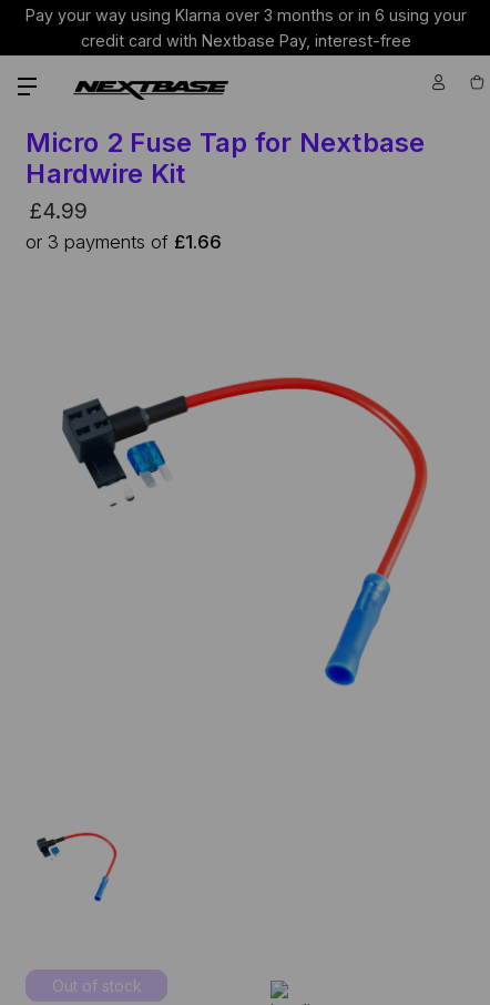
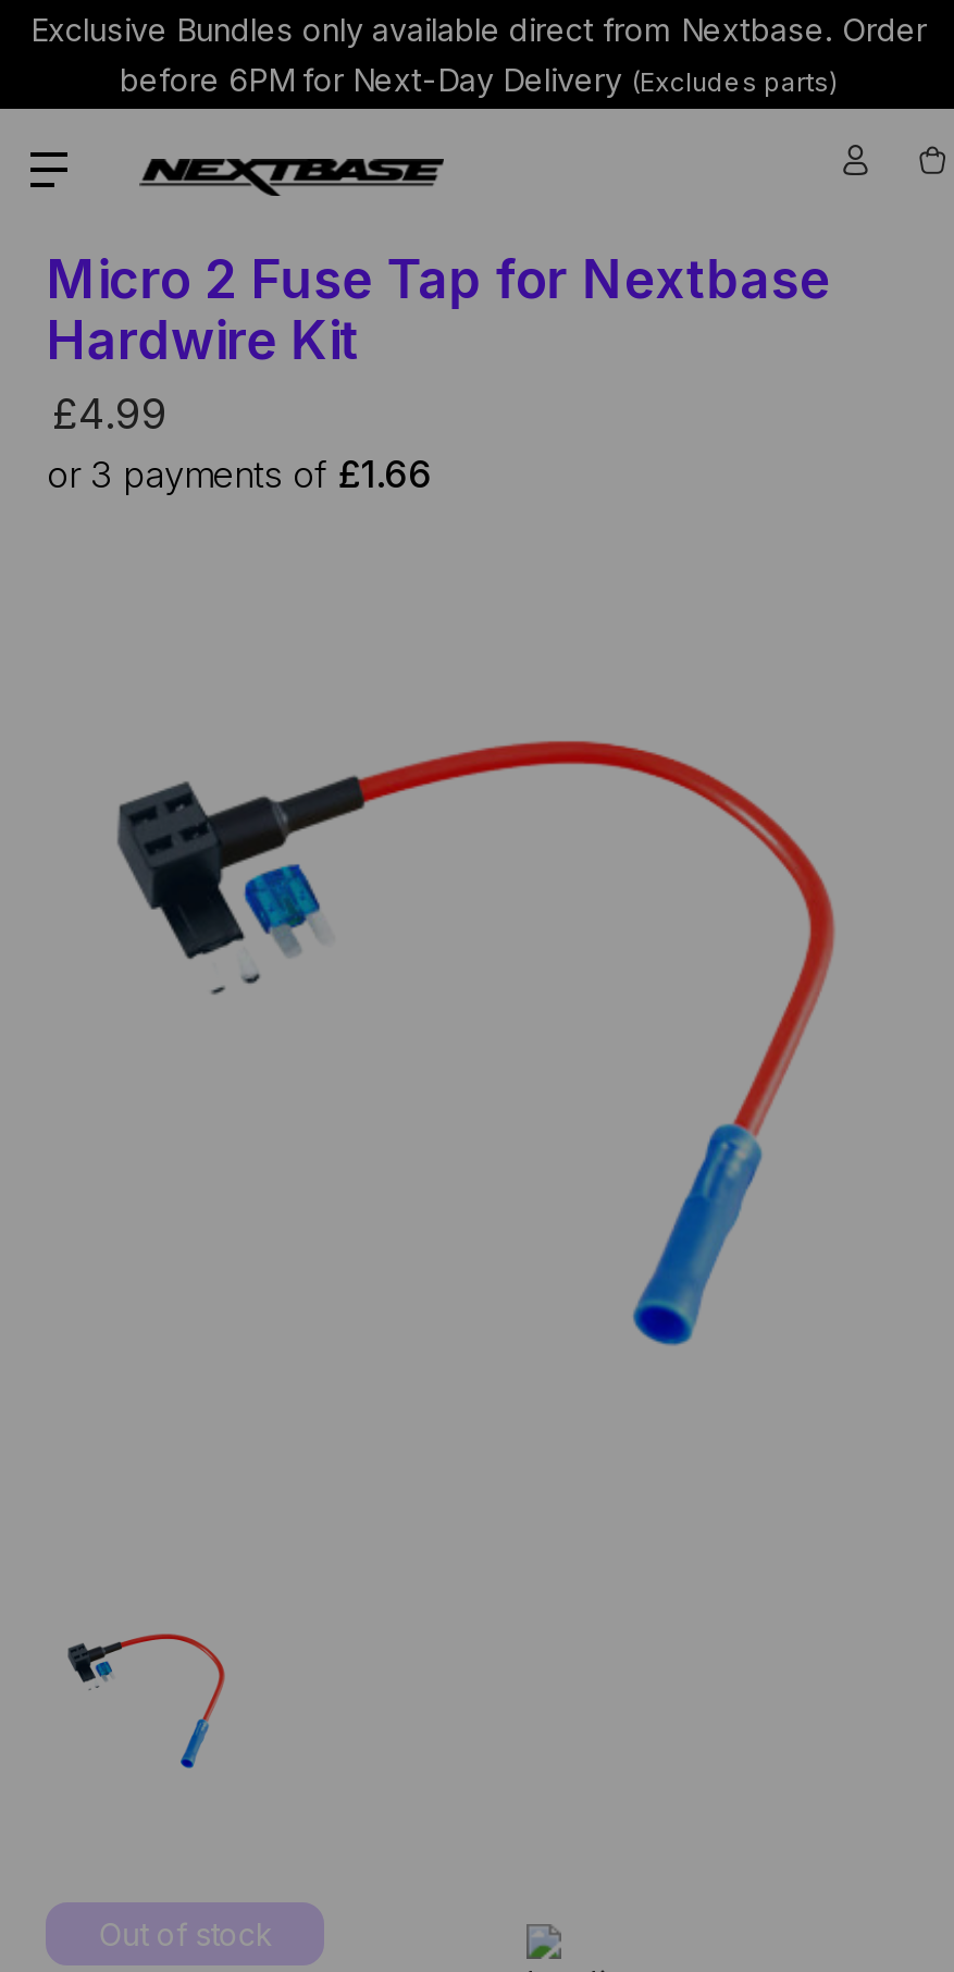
[25,6,467,50] Pay your way using Klarna over 3 months or in 6 using your | credit card with Nextbase Pay, interest-free -> [30,11,927,98] Exclusive Bundles only available direct from Nextbase. Order | before 6PM for Next-Day Delivery (Excludes parts)

